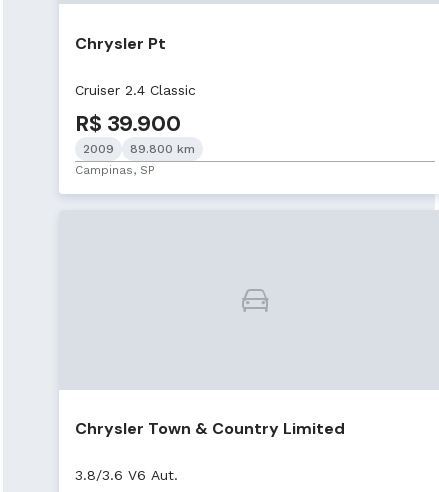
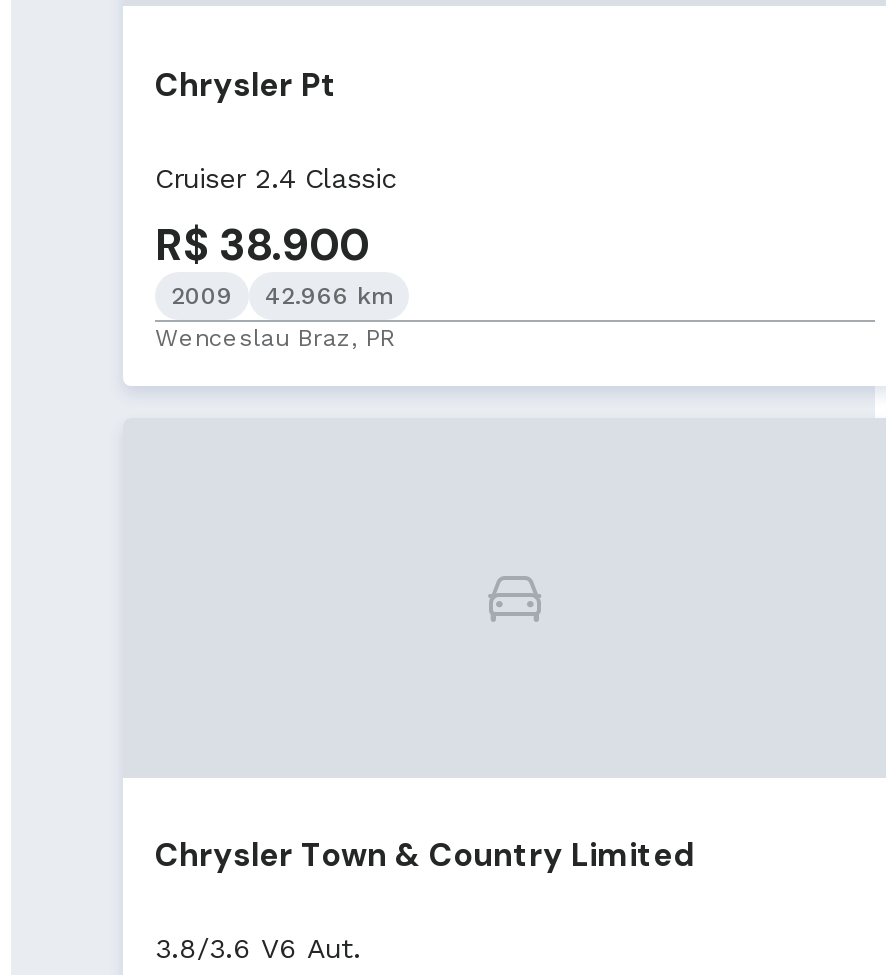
[75,109,181,138] R$ 39.900 -> [155,216,369,274] R$ 38.900
[83,142,195,156] 2009 89.800 km -> [171,282,393,310] 2009 42.966 km
[75,163,155,177] Campinas, SP -> [155,324,395,352] Wenceslau Braz, PR

